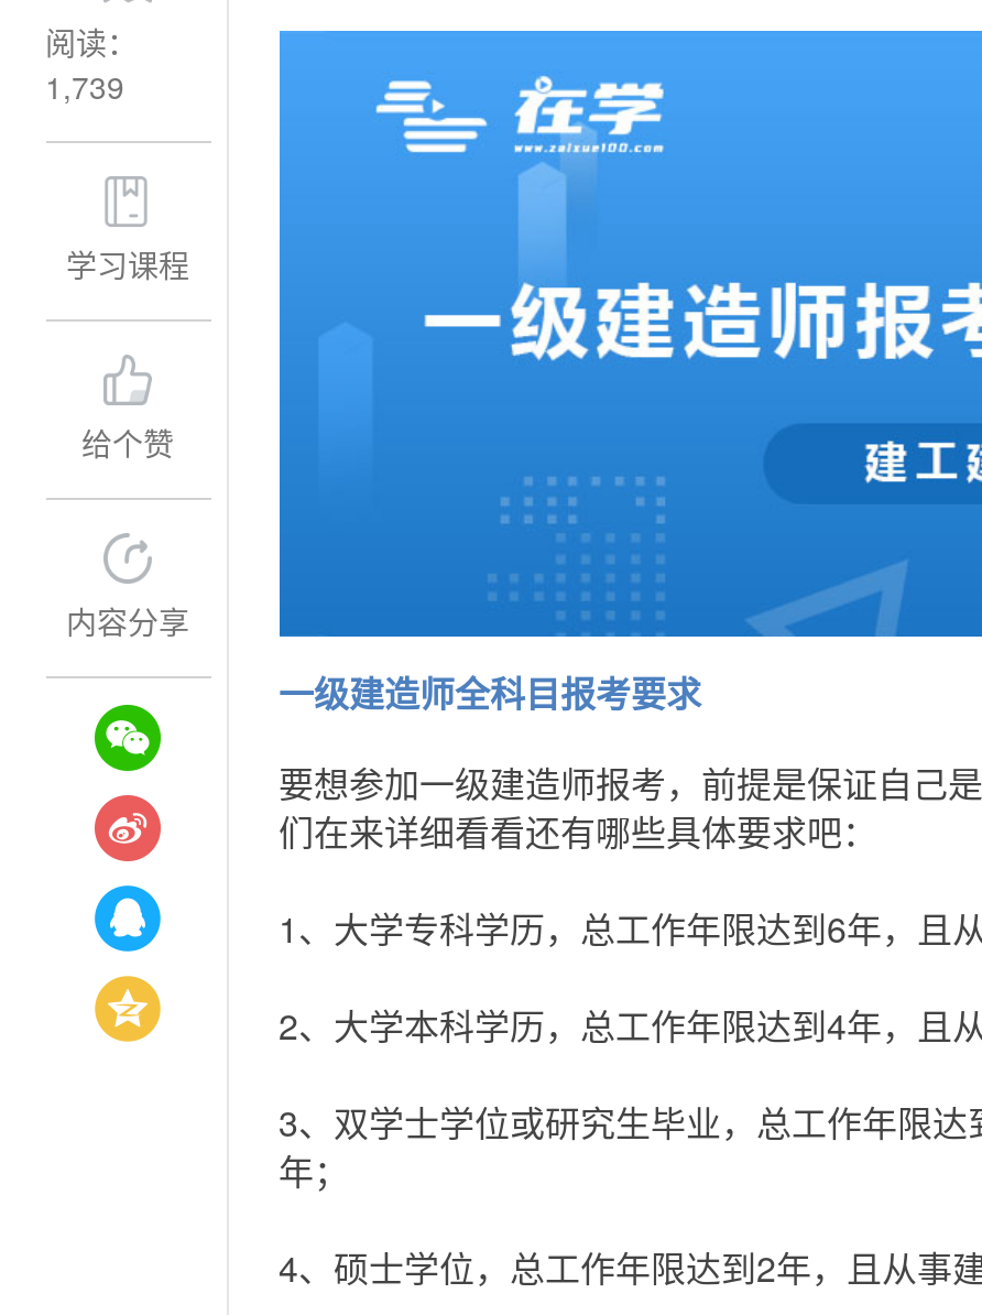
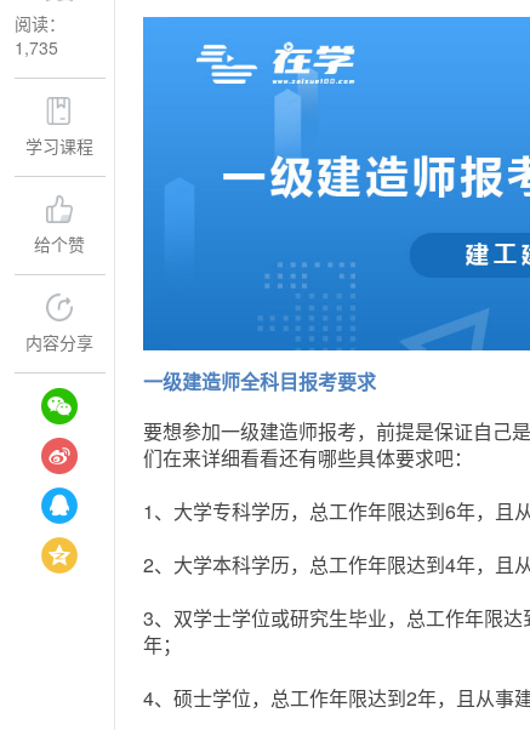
[45,64,124,108] 1,739 -> [14,35,58,60] 1,735

